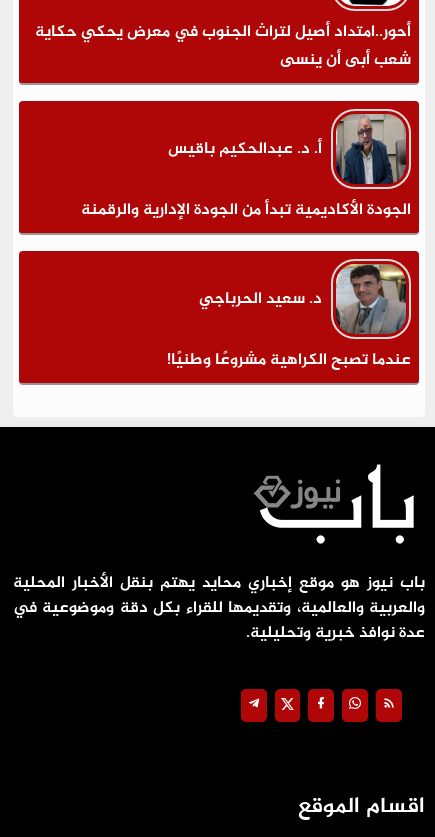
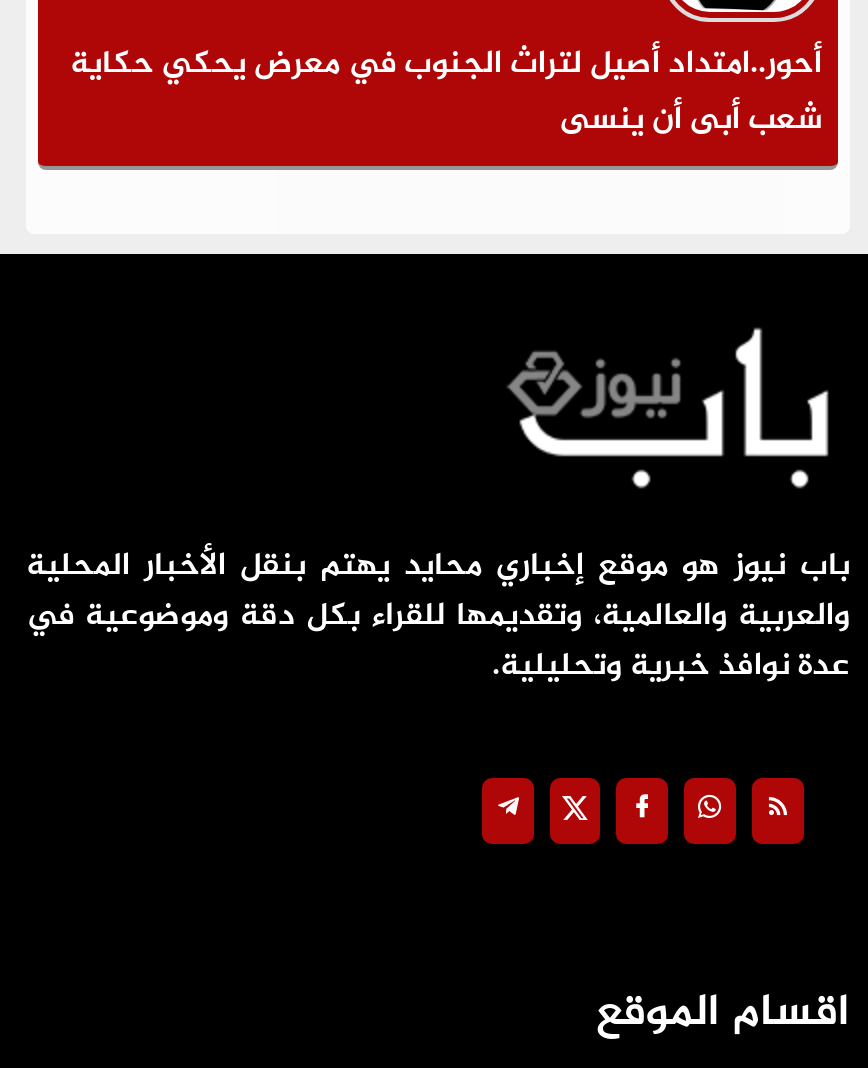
[19,136,419,374] [image] | أ. د. عبدالحكيم باقيس | الجودة الأكاديمية تبدأ من الجودة الإدارية والرقمنة | د. سعيد الحرباجي | عندما تصبح الكراهية مشروعًا وطنيًا! -> none

